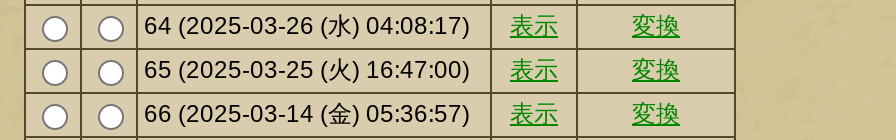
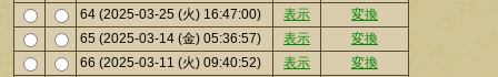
[144,12,558,40] 64 (2025-03-26 (水) 04:08:17) 表示 -> [80,7,310,22] 64 (2025-03-25 (火) 16:47:00) 表示
[144,56,558,84] 65 (2025-03-25 (火) 16:47:00) 表示 -> [80,31,310,46] 65 (2025-03-14 (金) 05:36:57) 表示
[144,100,558,128] 66 (2025-03-14 (金) 05:36:57) 表示 -> [80,55,310,70] 66 (2025-03-11 (火) 09:40:52) 表示

